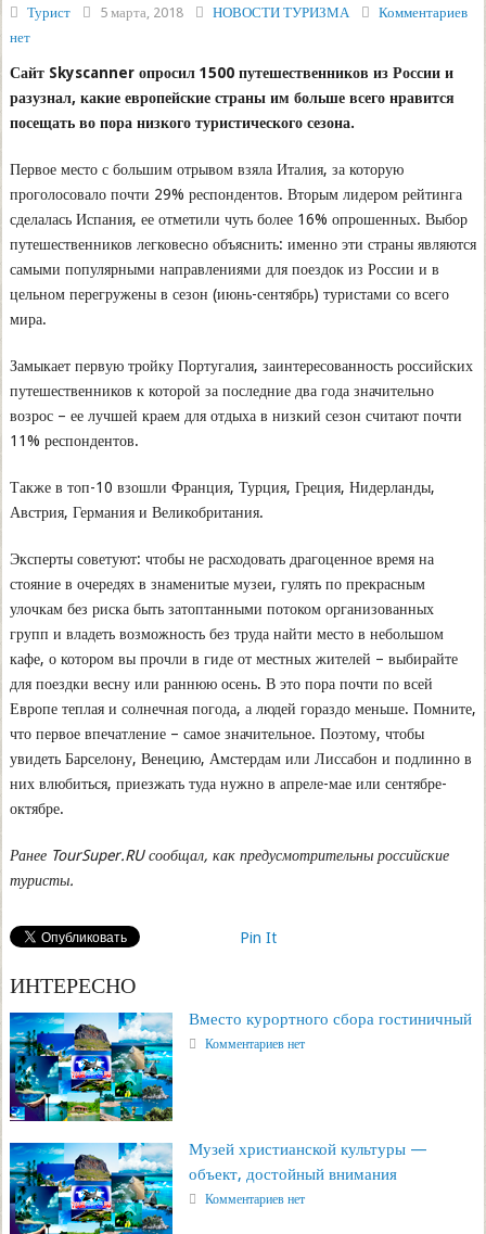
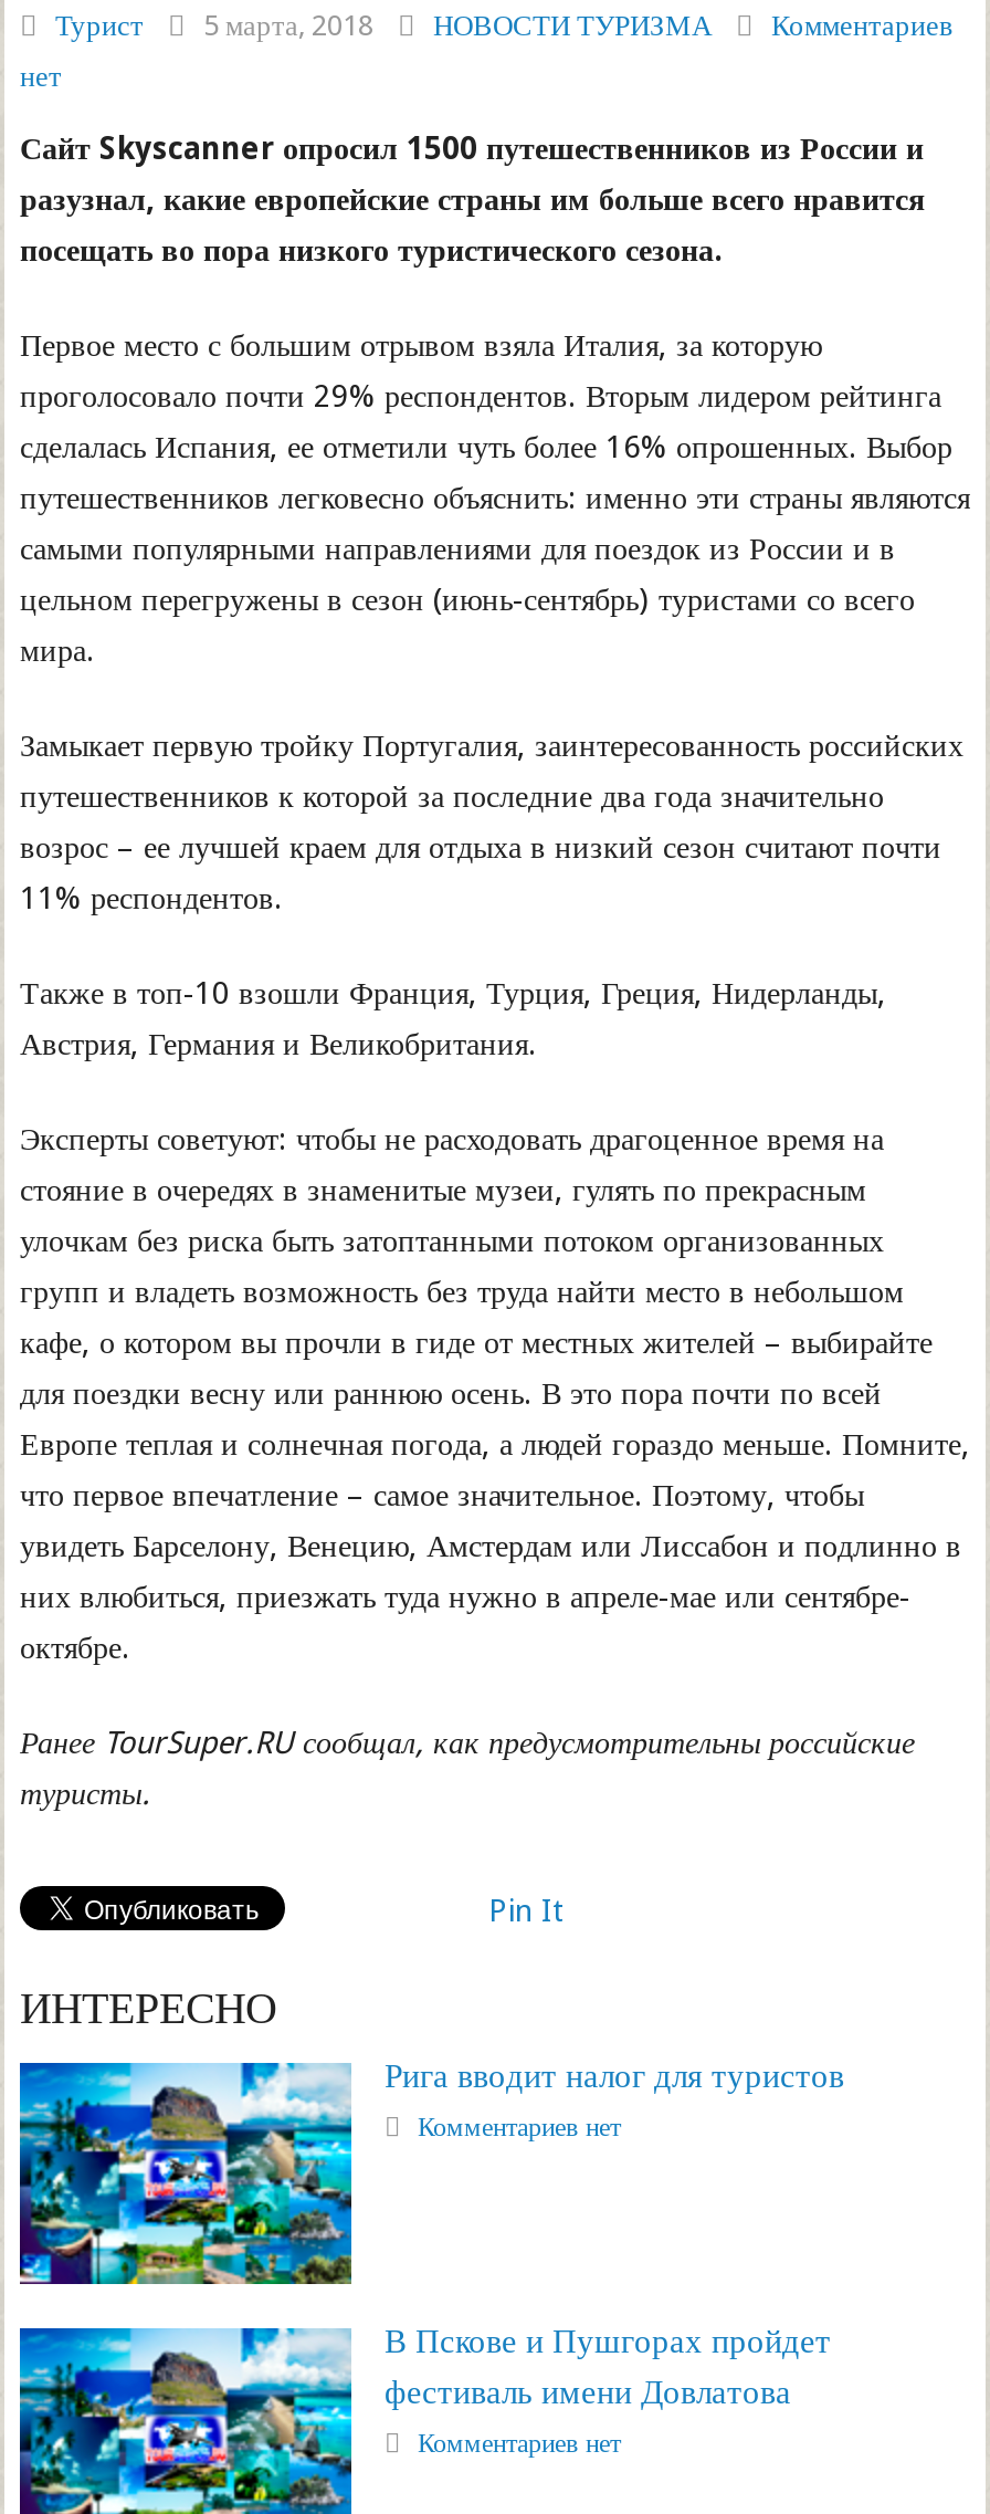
[189,1009,472,1029] Вместо курортного сбора гостиничный -> [385,2056,844,2096] Рига вводит налог для туристов
[189,1140,427,1184] Музей христианской культуры — | объект, достойный внимания -> [385,2322,831,2412] В Пскове и Пушгорах пройдет | фестиваль имени Довлатова

